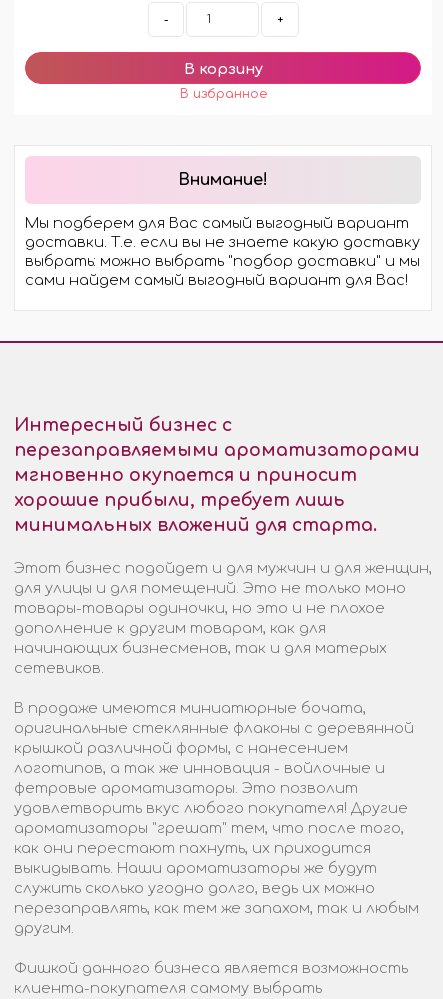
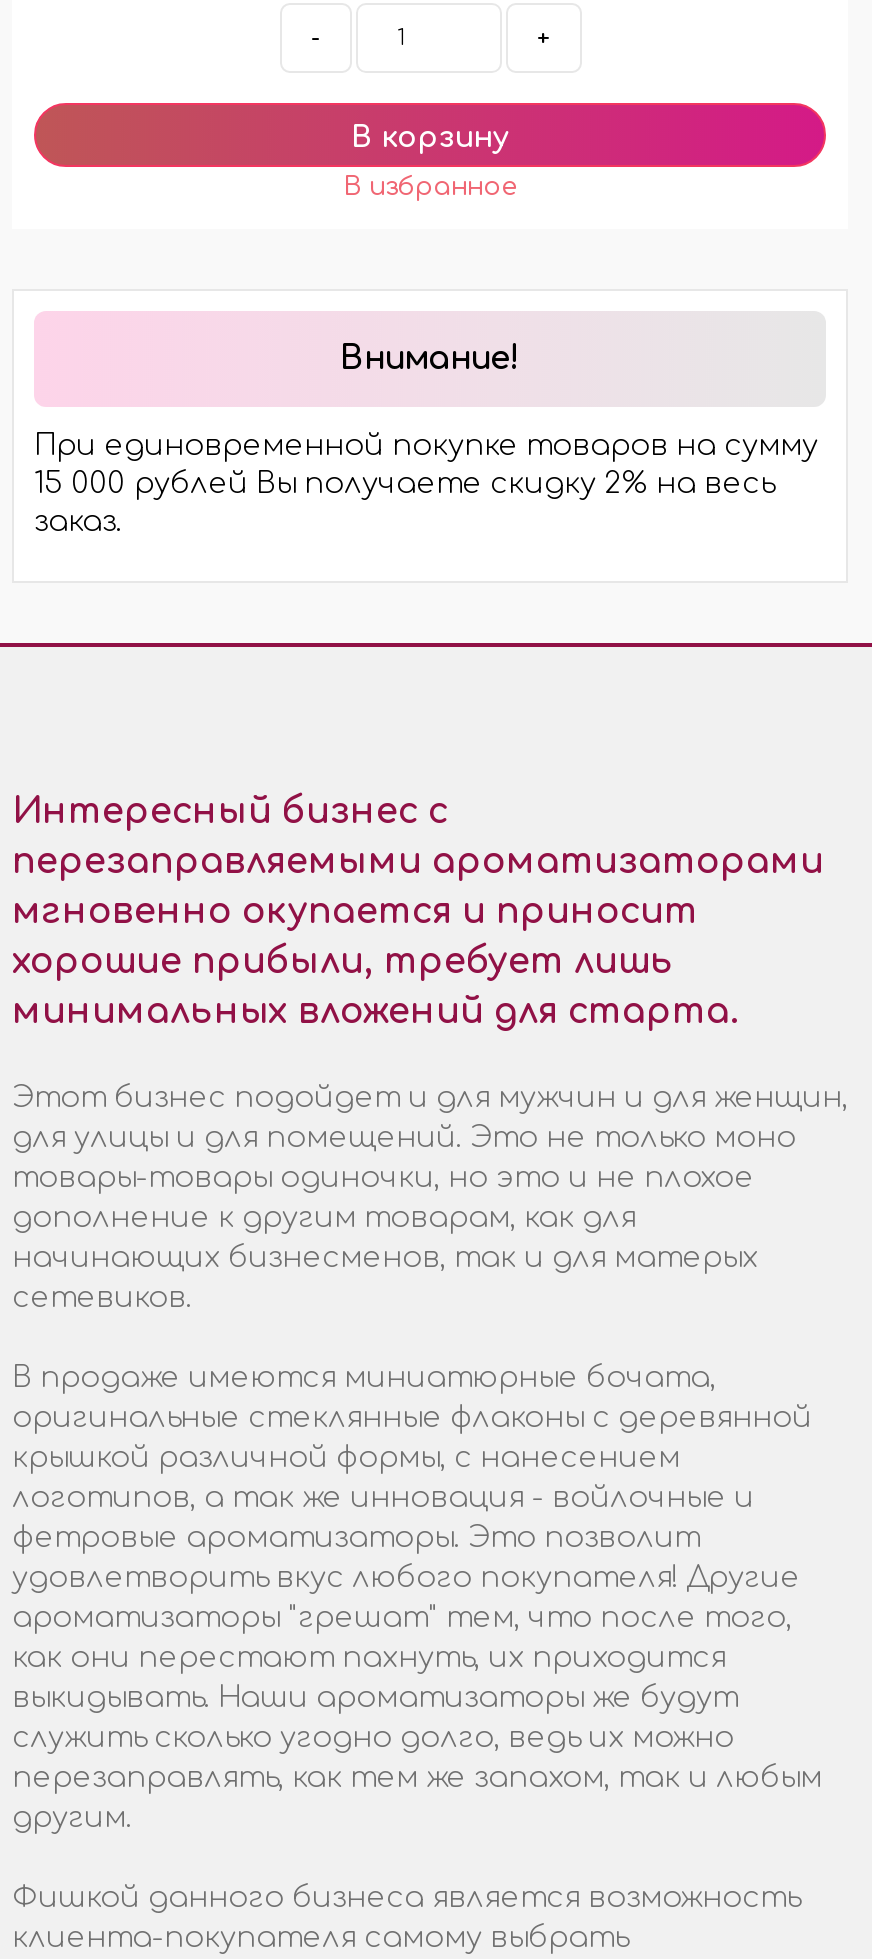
[25,215,420,288] Мы подберем для Вас самый выгодный вариант | доставки. Т.е. если вы не знаете какую доставку | выбрать: можно выбрать "подбор доставки" и мы | сами найдем самый выгодный вариант для Вас! -> [34,430,818,538] При единовременной покупке товаров на сумму | 15 000 рублей Вы получаете скидку 2% на весь | заказ.

